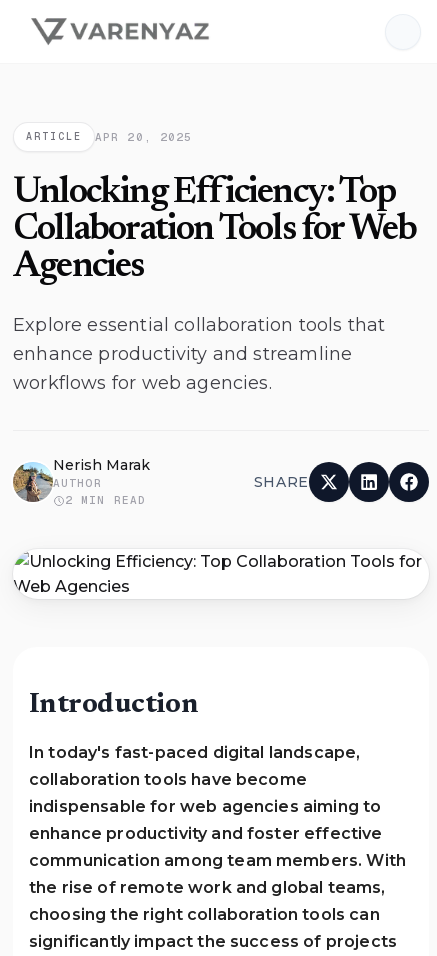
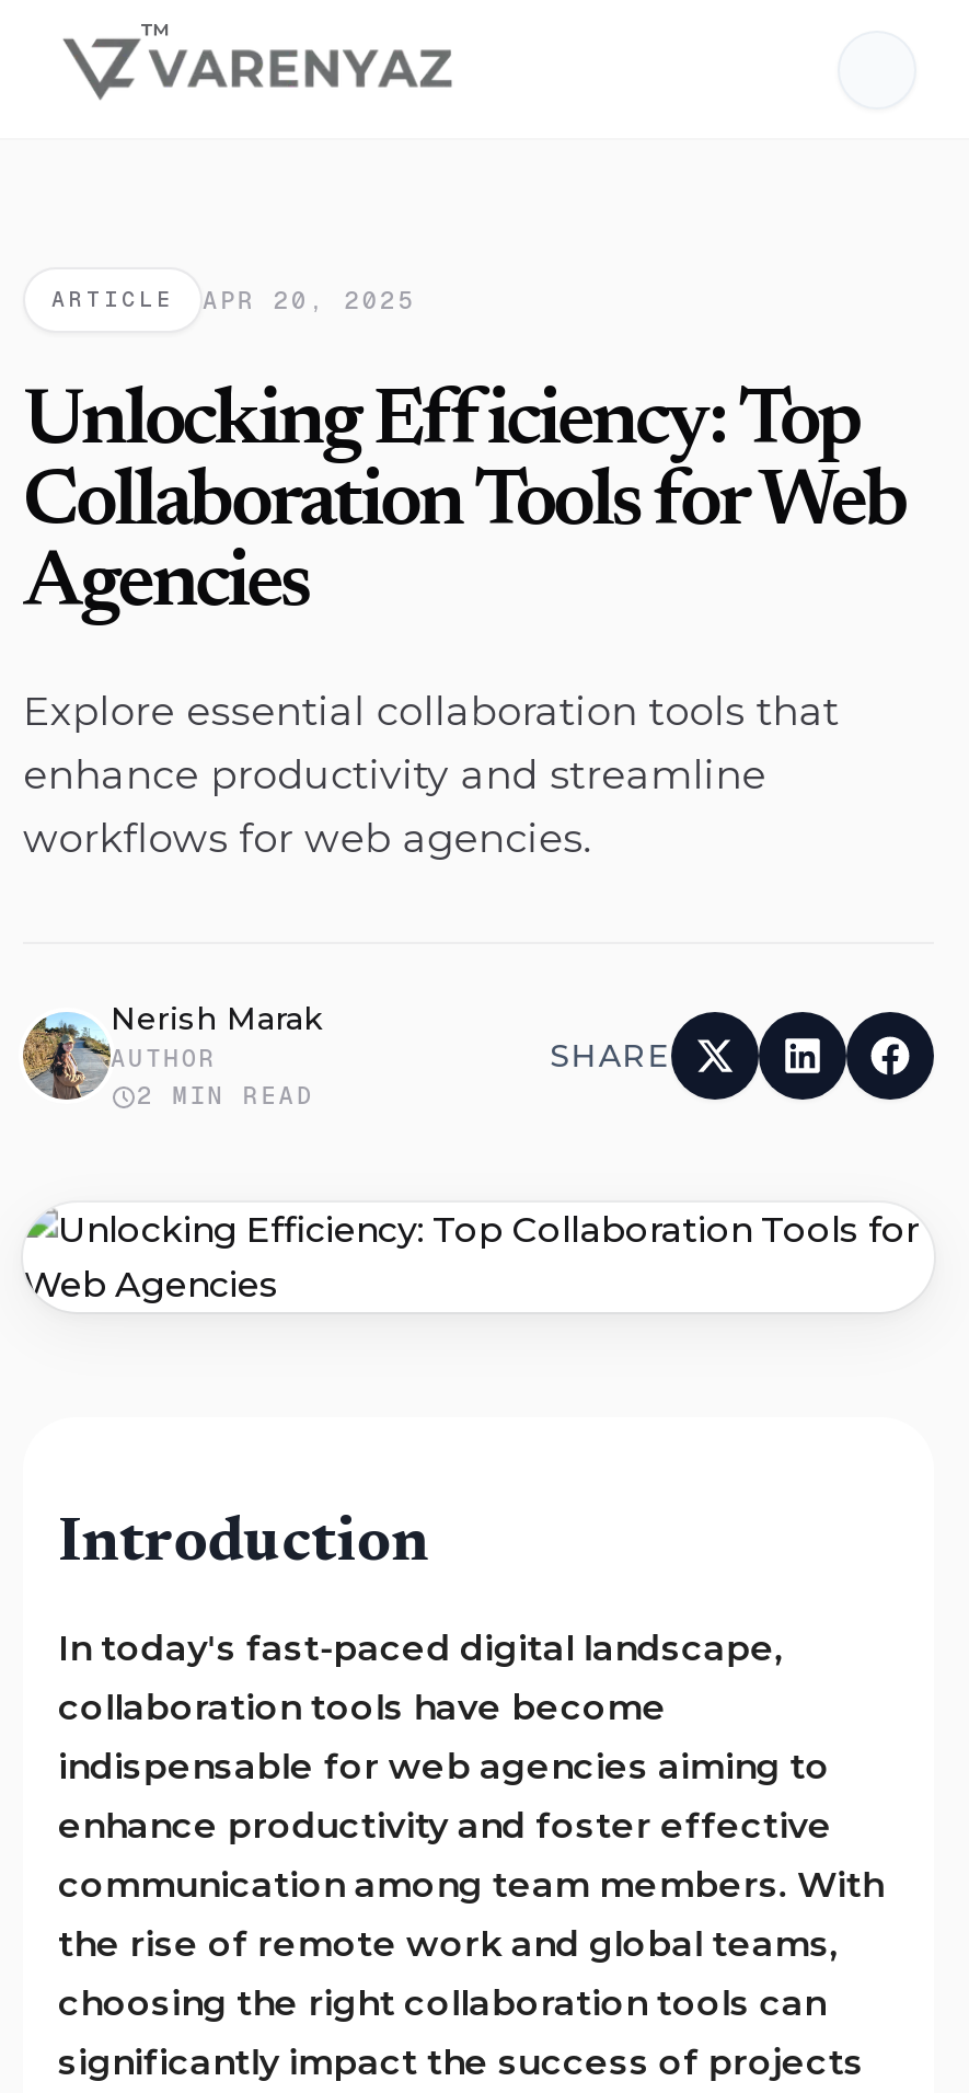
none -> [141,16,170,51] ™

